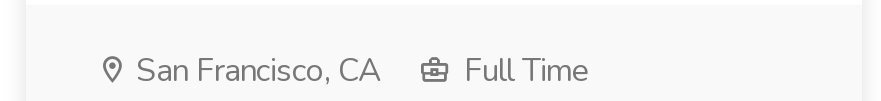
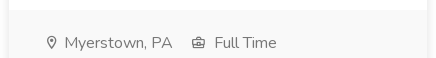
[128,49,382,93] San Francisco, CA -> [60,32,173,54] Myerstown, PA

